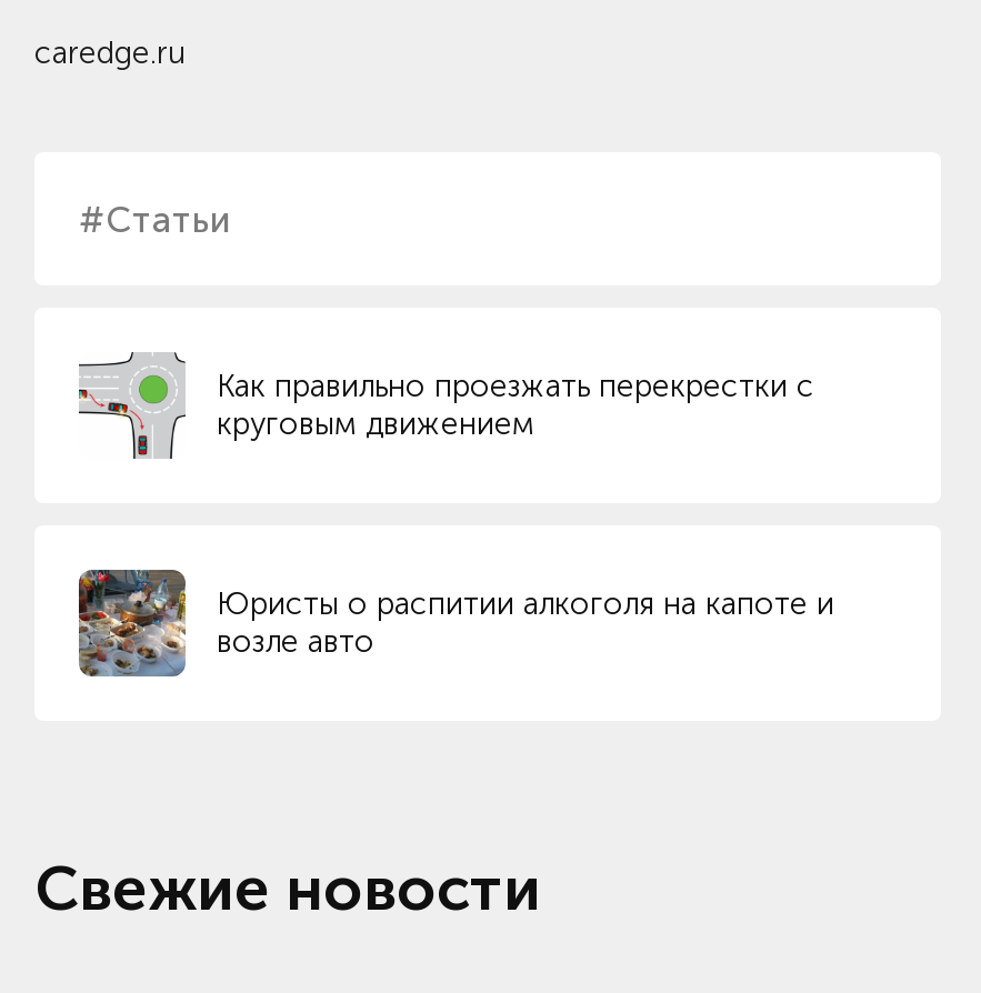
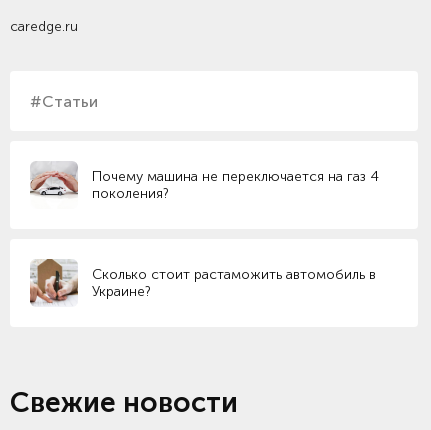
[77,352,814,461] [image] | Как правильно проезжать перекрестки с | круговым движением -> [29,161,379,208] [image] | Почему машина не переключается на газ 4 | поколения?
[77,568,834,679] [image] | Юристы о распитии алкоголя на капоте и | возле авто -> [29,258,376,307] [image] | Сколько стоит растаможить автомобиль в | Украине?

